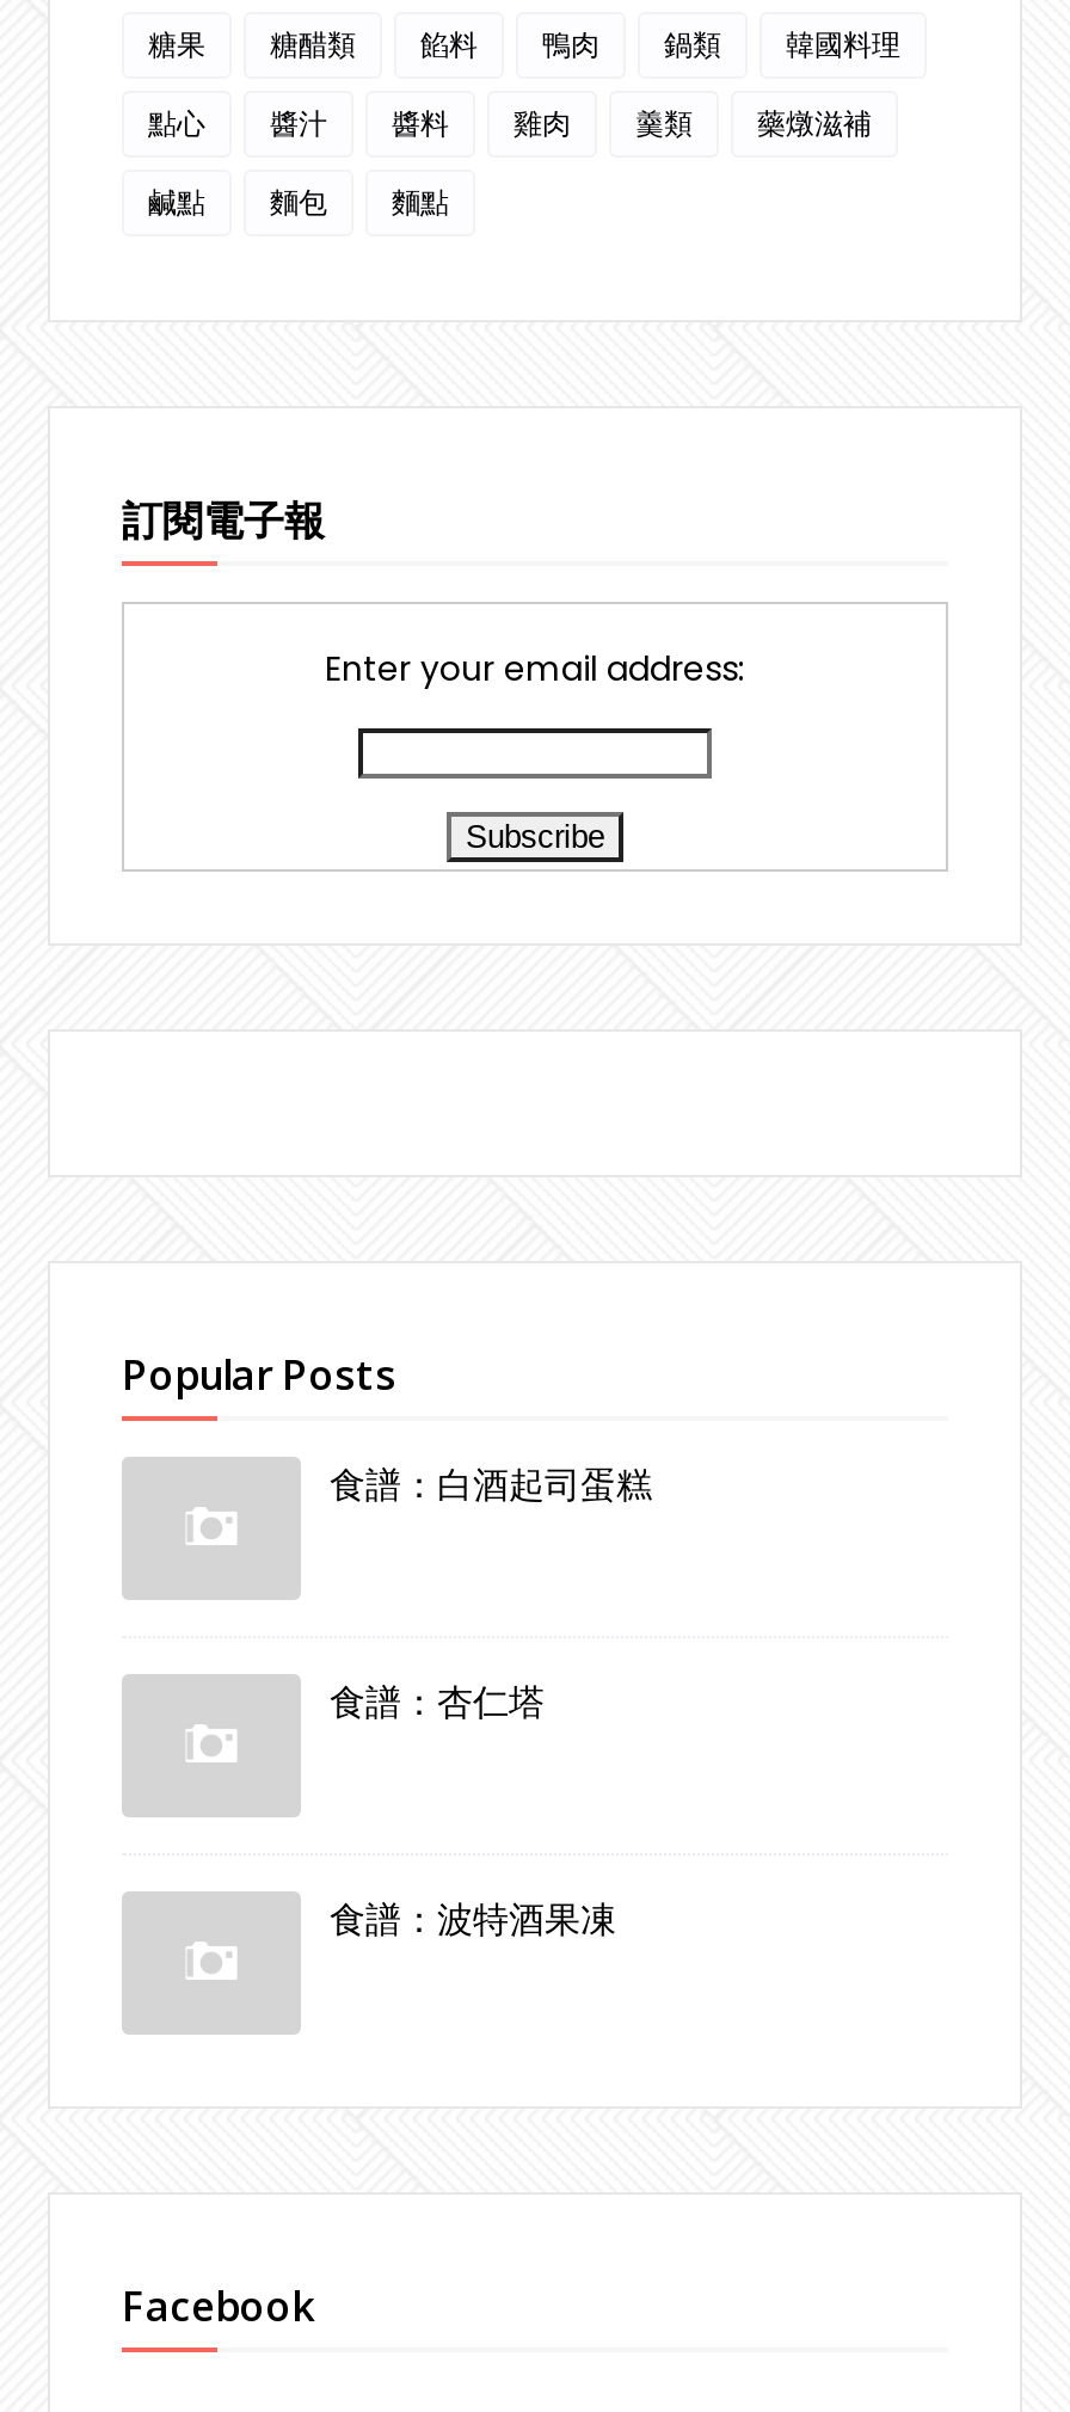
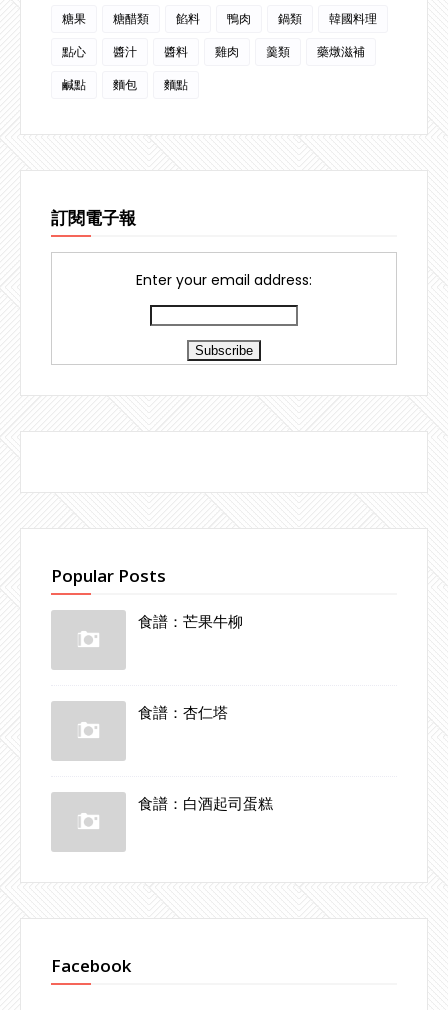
none -> [138,611,243,631] 食譜：芒果牛柳
moved [330,1458,652,1506] -> [138,793,273,813]: 食譜：白酒起司蛋糕
[330,1893,616,1941] 食譜：波特酒果凍 -> none

